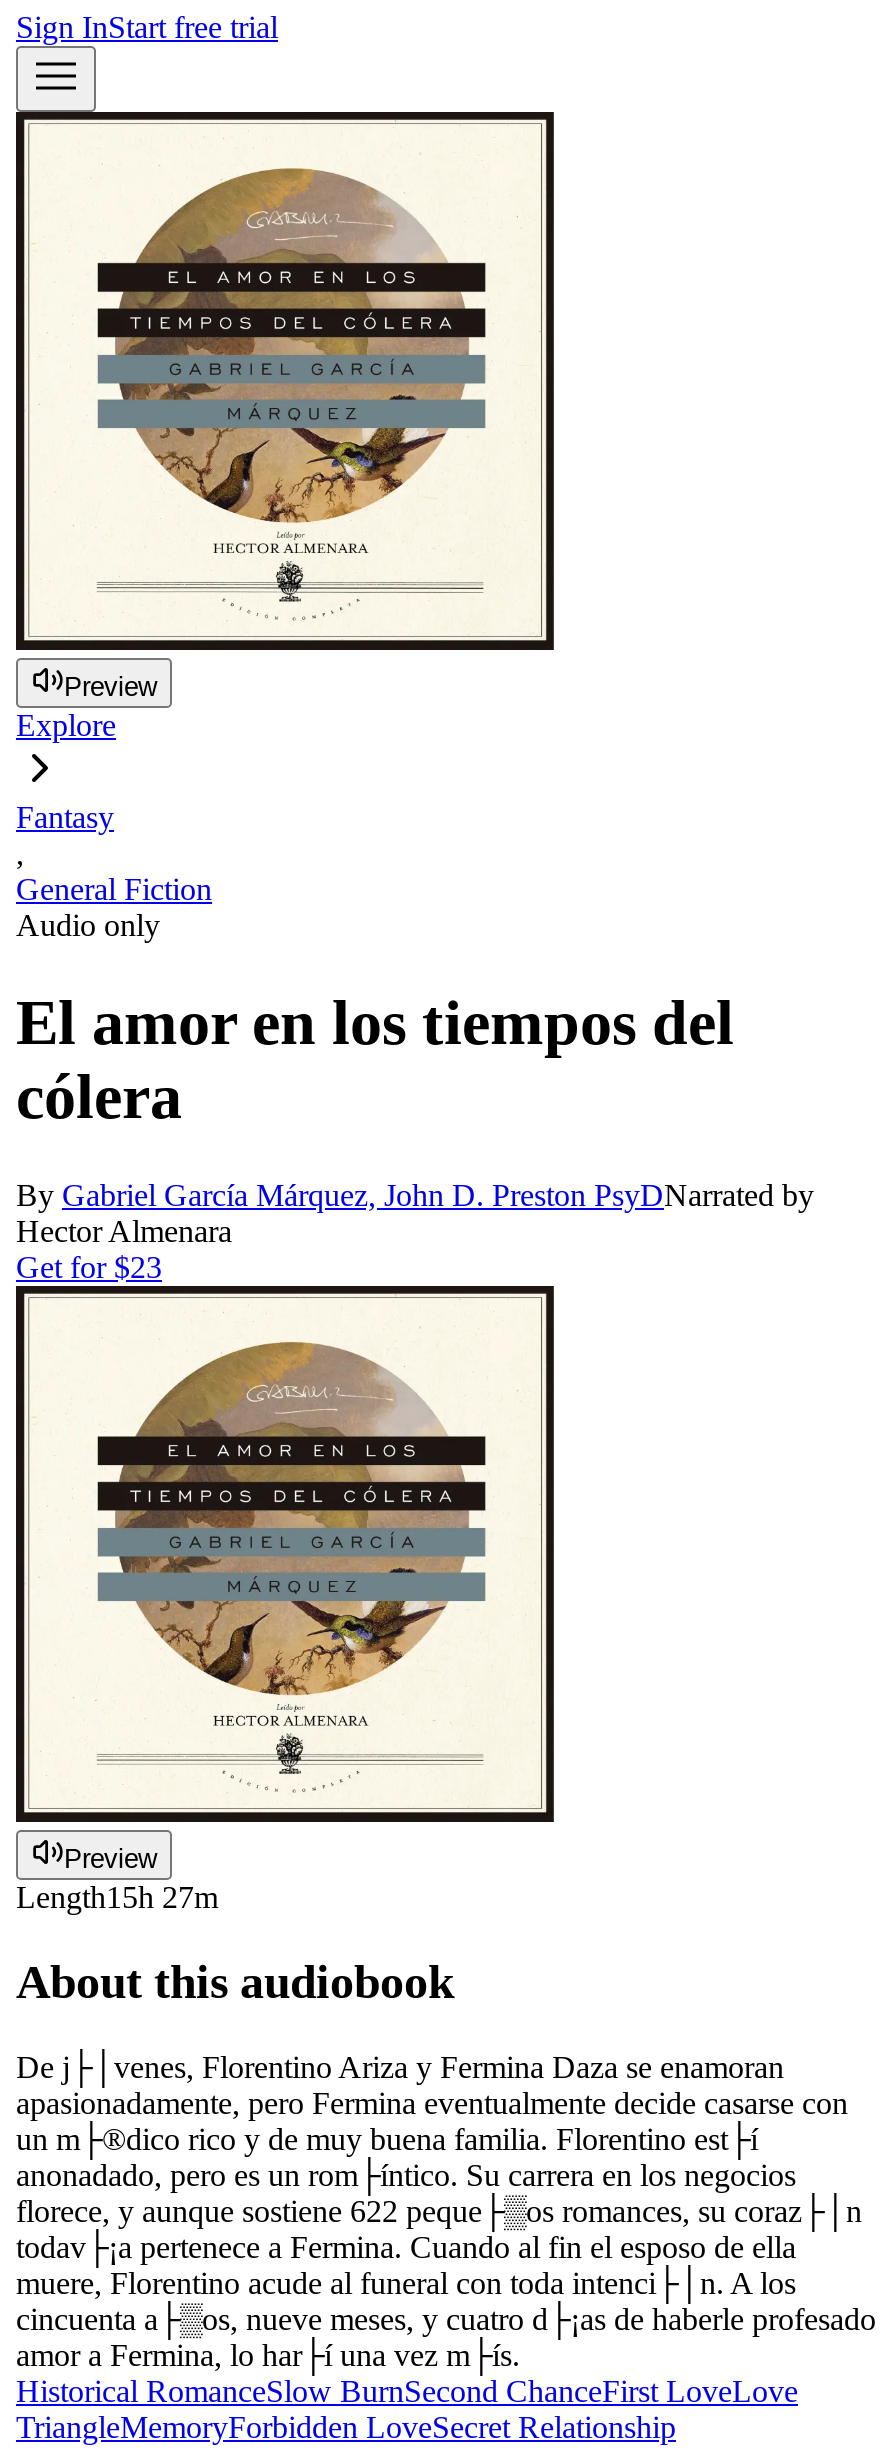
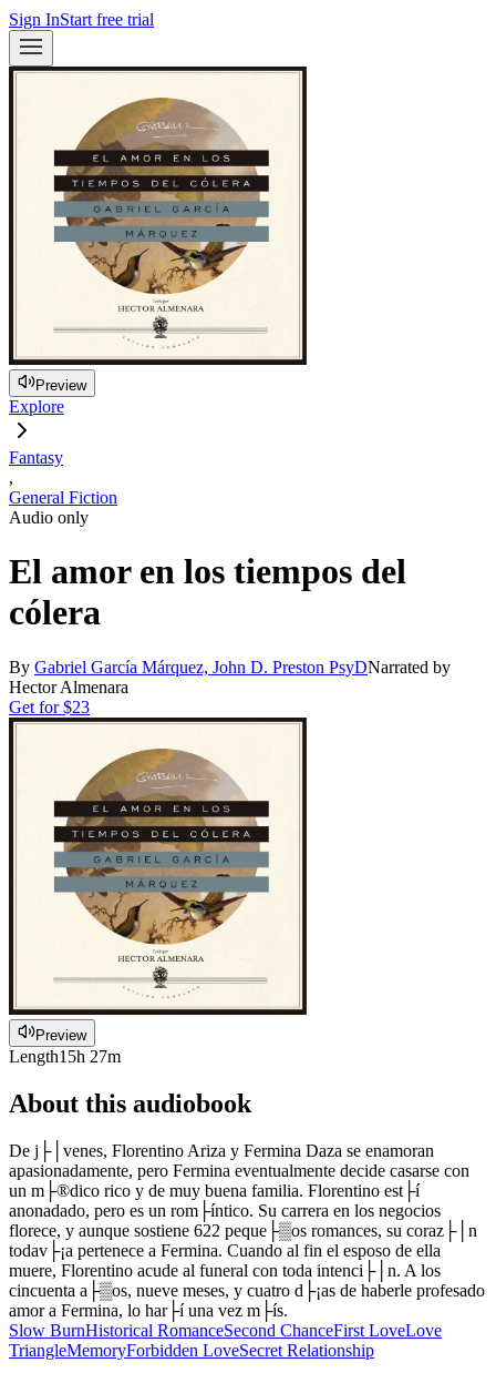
[16,2375,798,2409] Historical RomanceSlow BurnSecond ChanceFirst LoveLove -> [9,1321,442,1340] Slow BurnHistorical RomanceSecond ChanceFirst LoveLove

